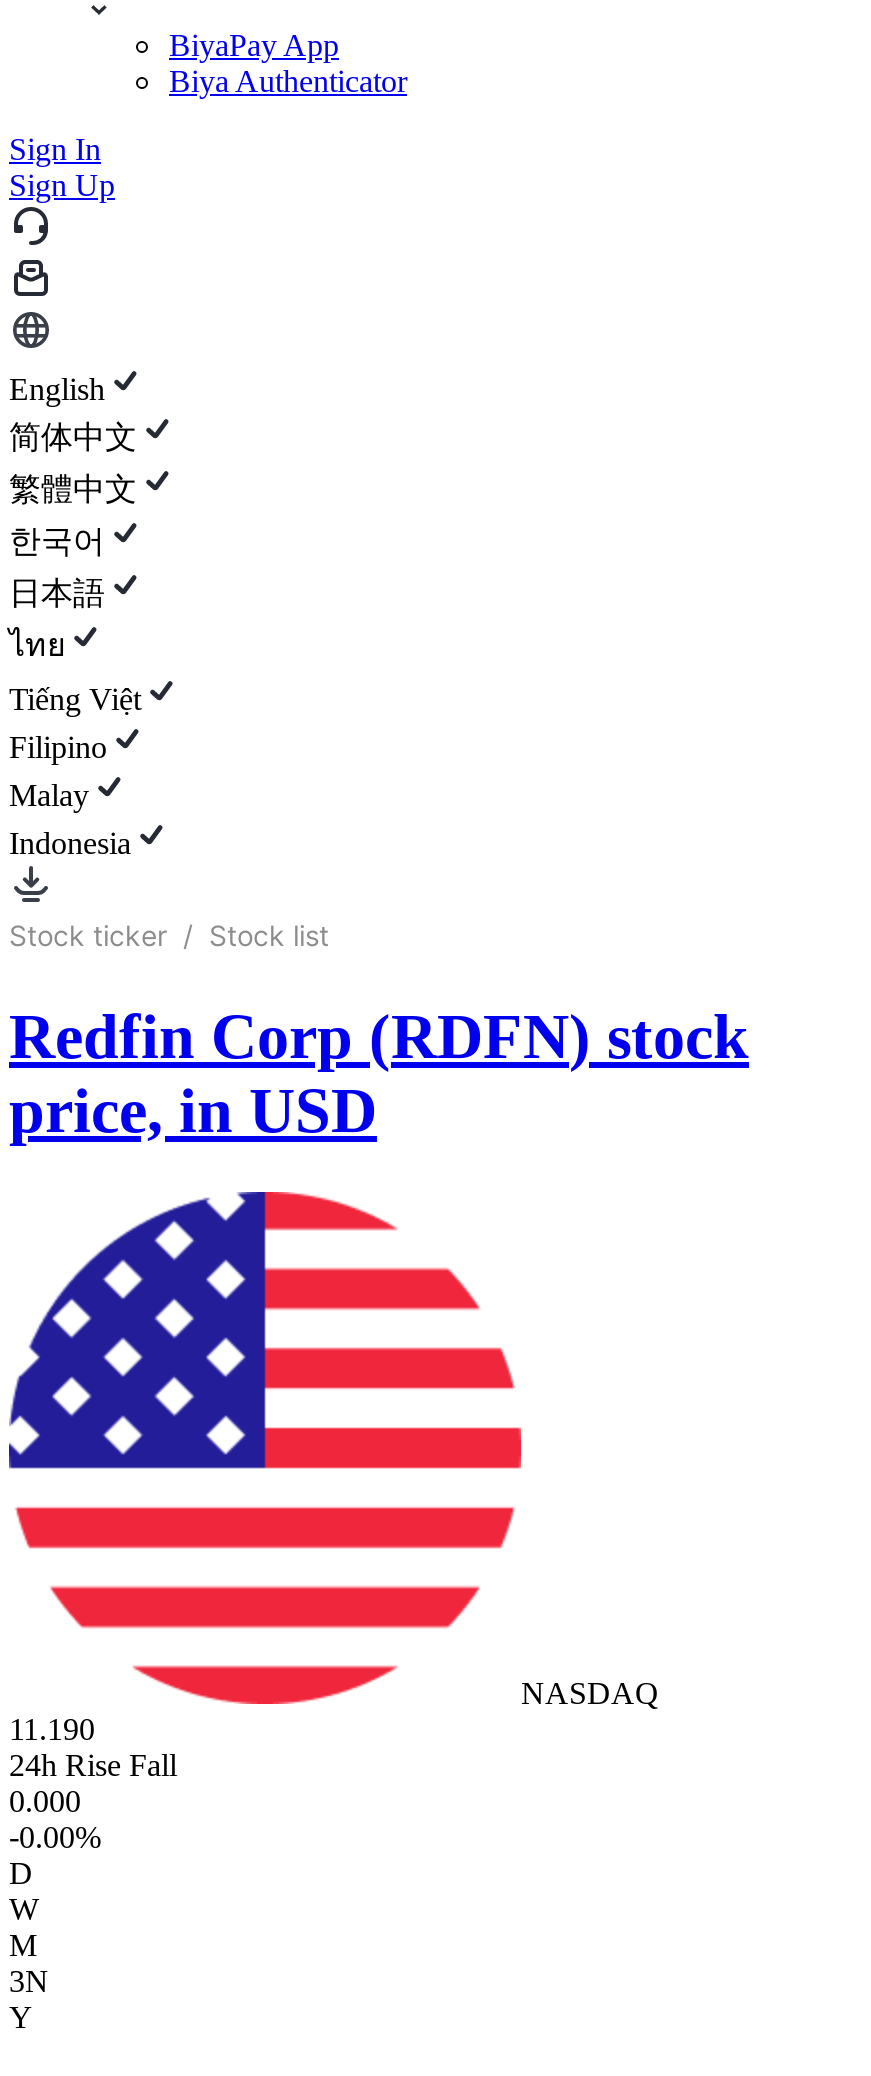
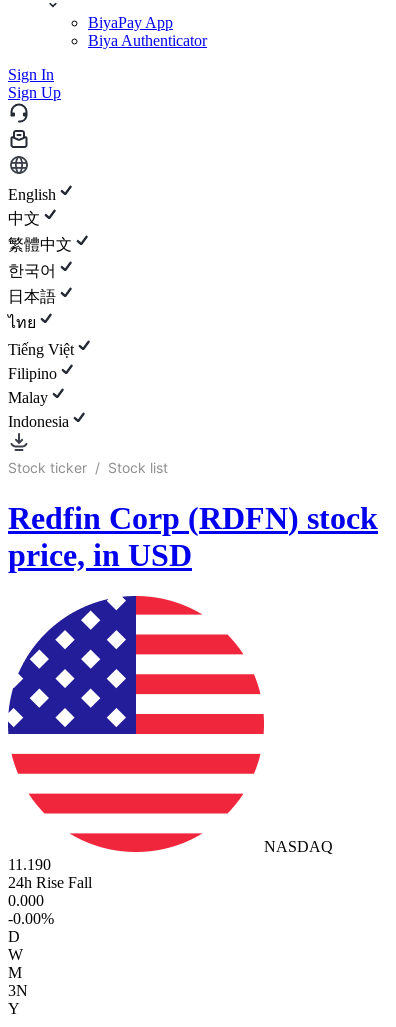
[9,420,137,454] 简体中文 -> [8,210,40,227] 中文

